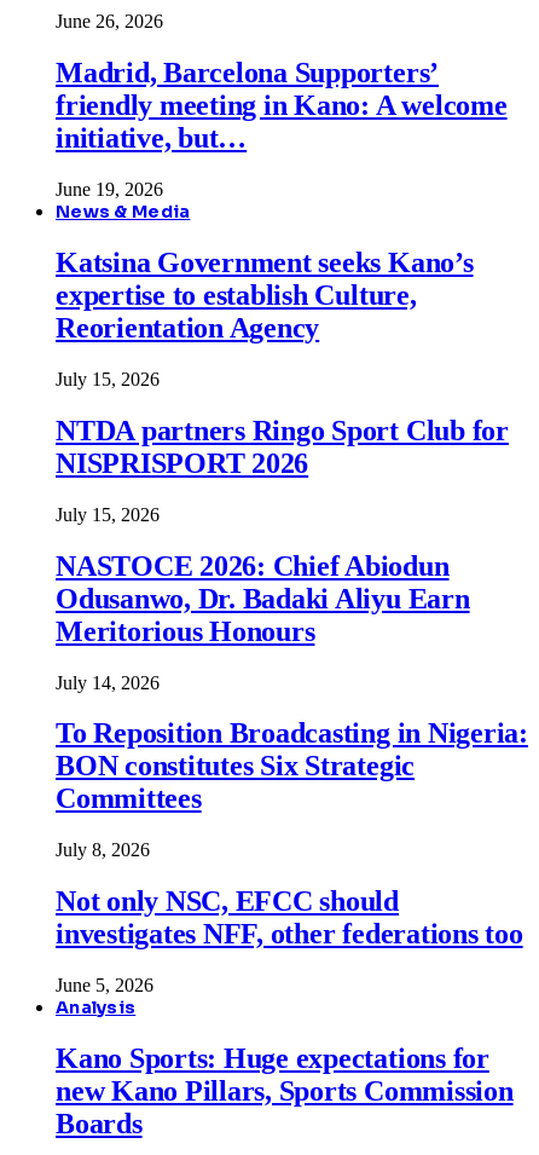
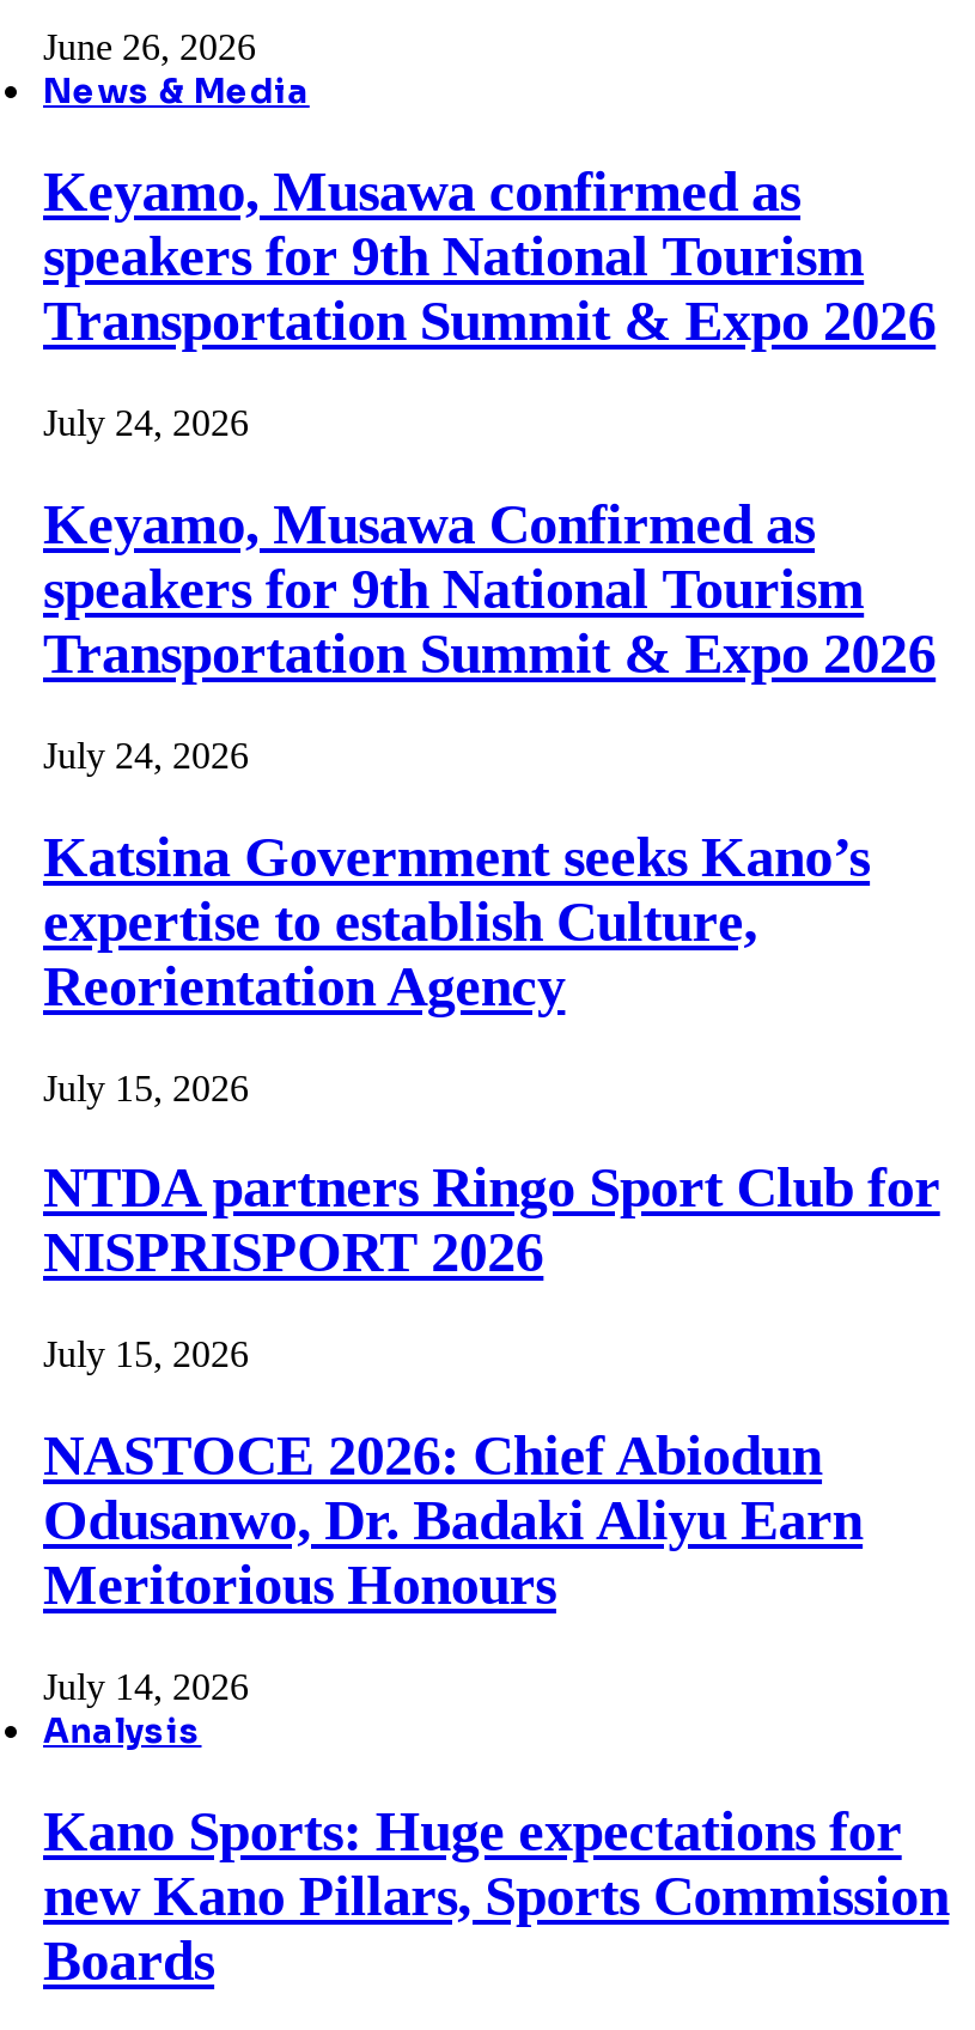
[56,57,507,200] Madrid, Barcelona Supporters’ | friendly meeting in Kano: A welcome | initiative, but… | June 19, 2026 -> none
moved [56,201,190,223] -> [43,70,310,113]: News & Media
none -> [43,161,936,775] Keyamo, Musawa confirmed as | speakers for 9th National Tourism | Transportation Summit & Expo 2026 | July 24, 2026 | Keyamo, Musawa Confirmed as | speakers for 9th National Tourism | Transportation Summit & Expo 2026 | July 24, 2026
moved [56,247,509,693] -> [43,825,940,1708]: Katsina Government seeks Kano’s | expertise to establish Culture, | Reorientation Agency | ... | Meritorious Honours | July 14, 2026
[56,718,528,996] To Reposition Broadcasting in Nigeria: | BON constitutes Six Strategic | Committees | July 8, 2026 | Not only NSC, EFCC should | investigates NFF, other federations too | June 5, 2026 -> none

